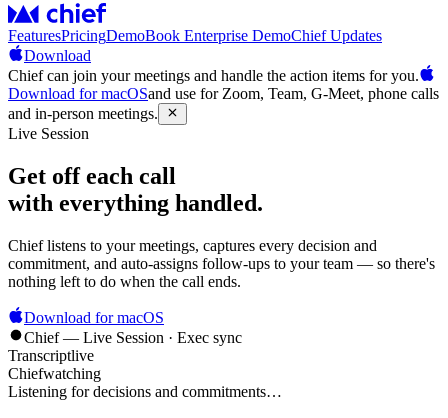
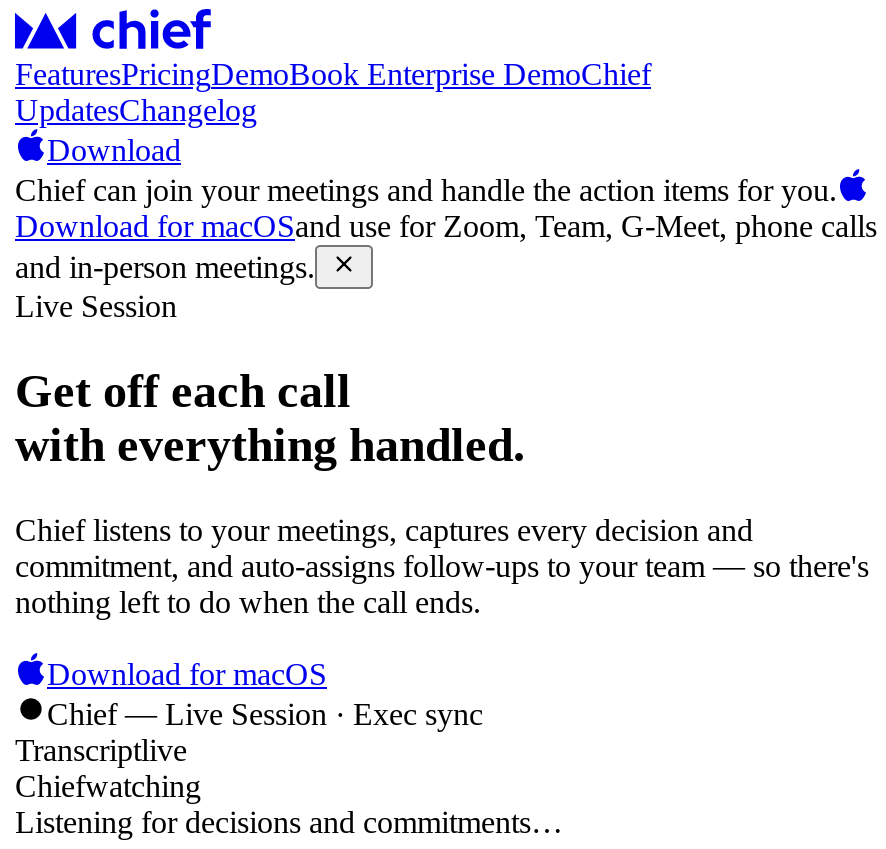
[8,27,382,44] FeaturesPricingDemoBook Enterprise DemoChief Updates -> [15,57,651,127] FeaturesPricingDemoBook Enterprise DemoChief | UpdatesChangelog

